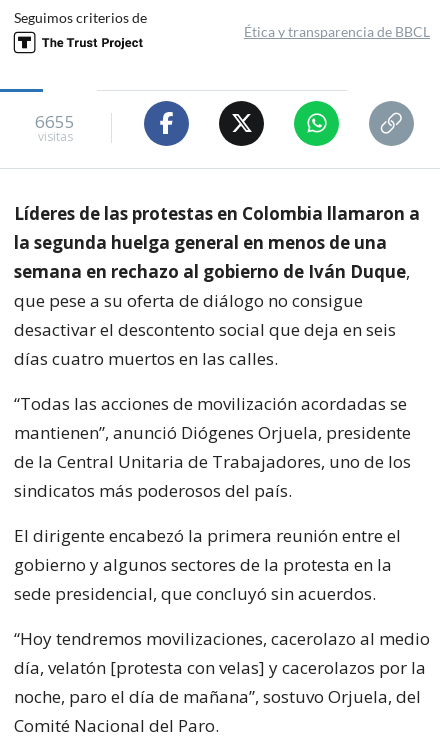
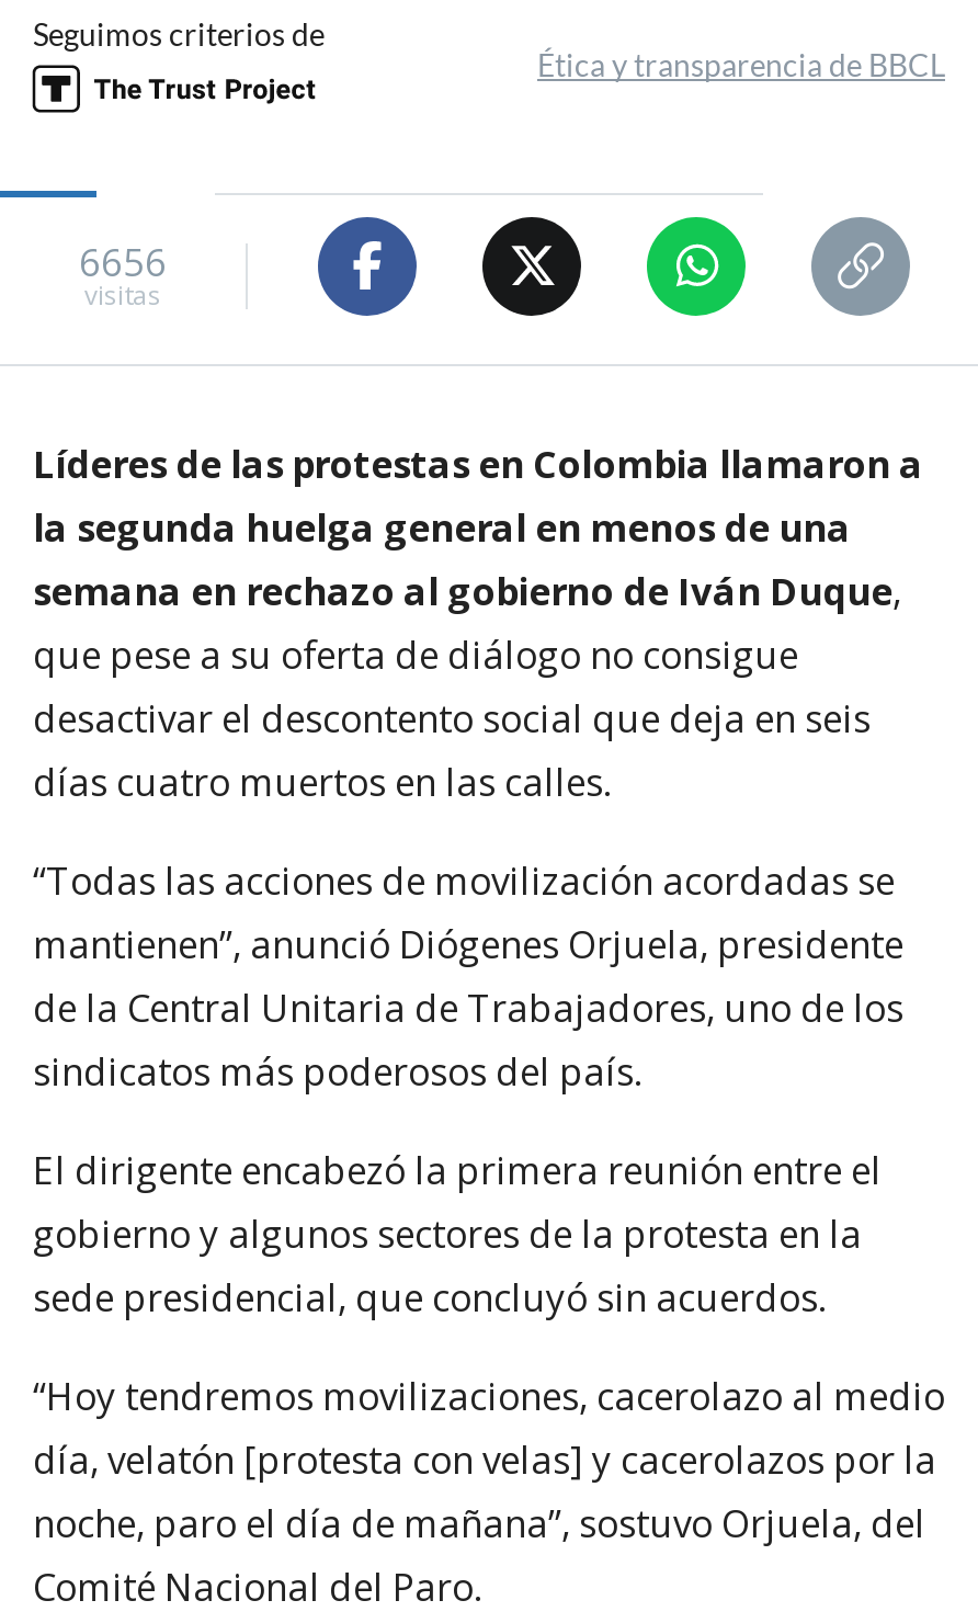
[35,110,75,133] 6655 -> [79,238,167,288] 6656

